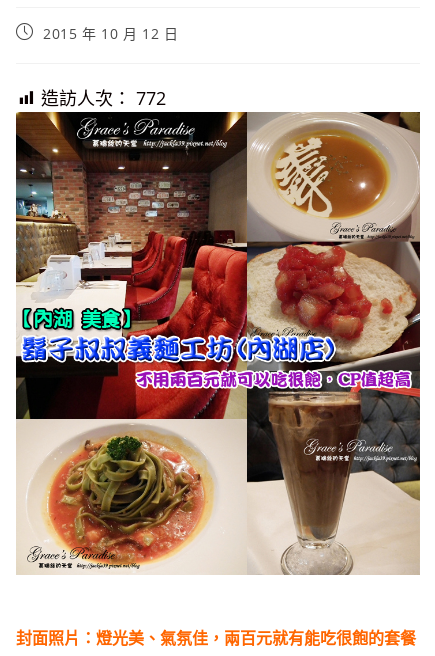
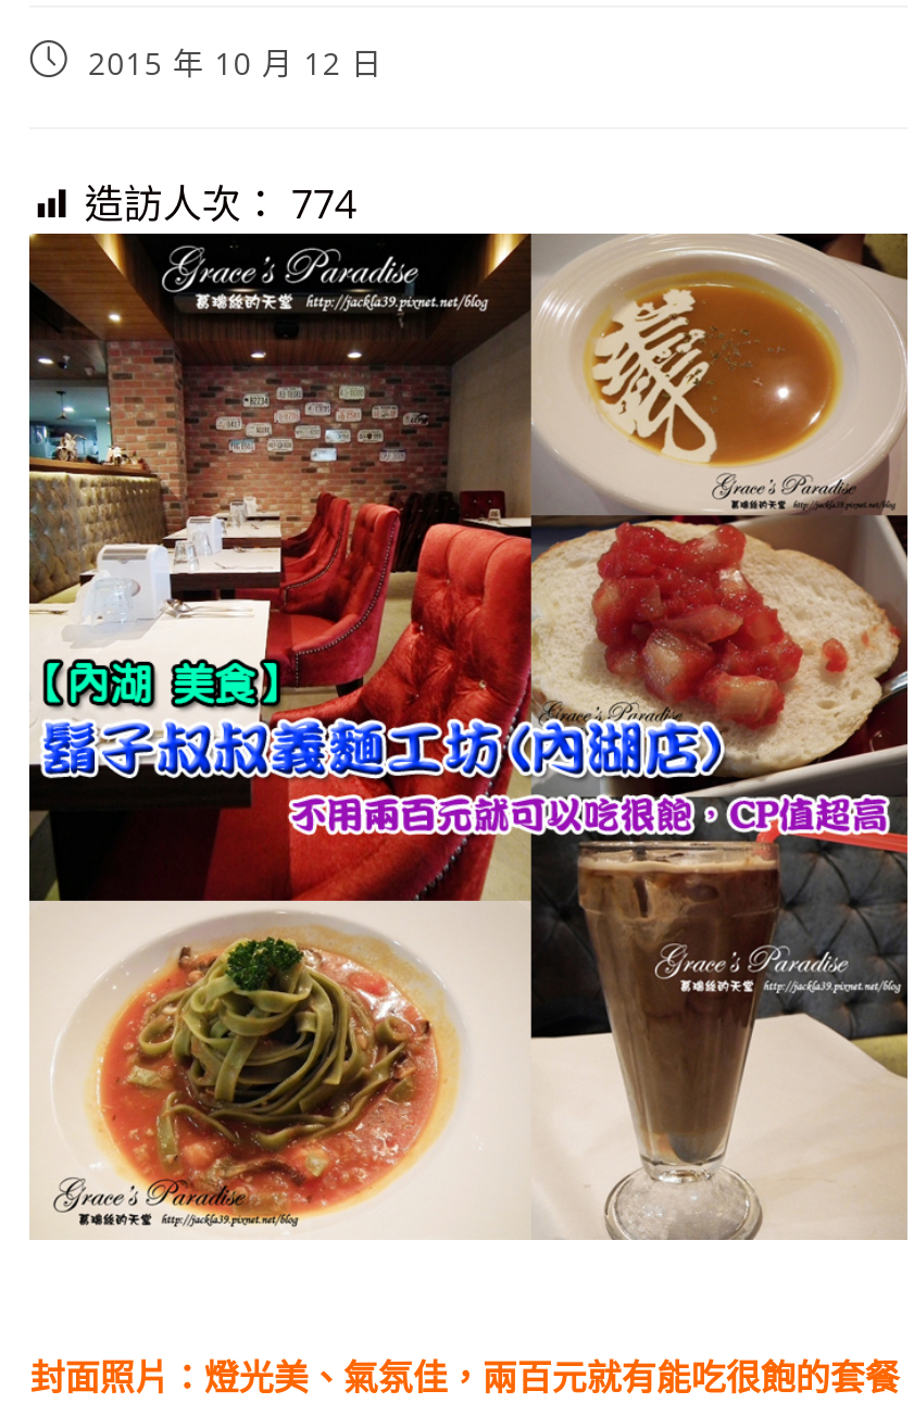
[41,86,166,110] 造訪人次： 772 -> [85,177,356,230] 造訪人次： 774

